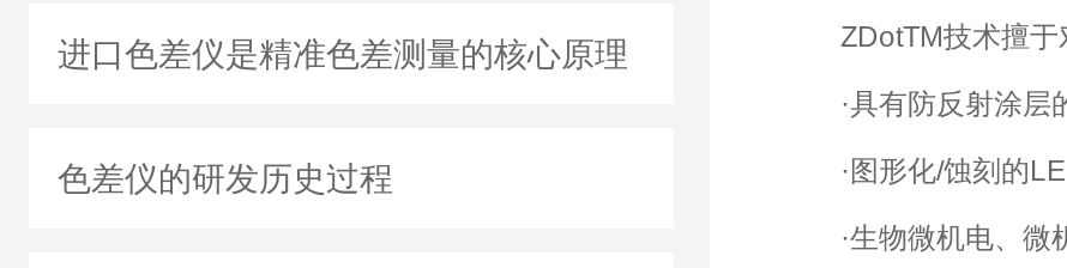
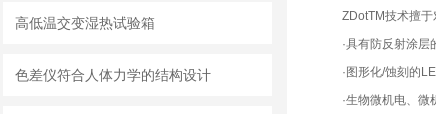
[58,35,628,73] 进口色差仪是精准色差测量的核心原理 -> [15,15,155,31] 高低温交变湿热试验箱
[58,159,393,197] 色差仪的研发历史过程 -> [15,67,211,83] 色差仪符合人体力学的结构设计

